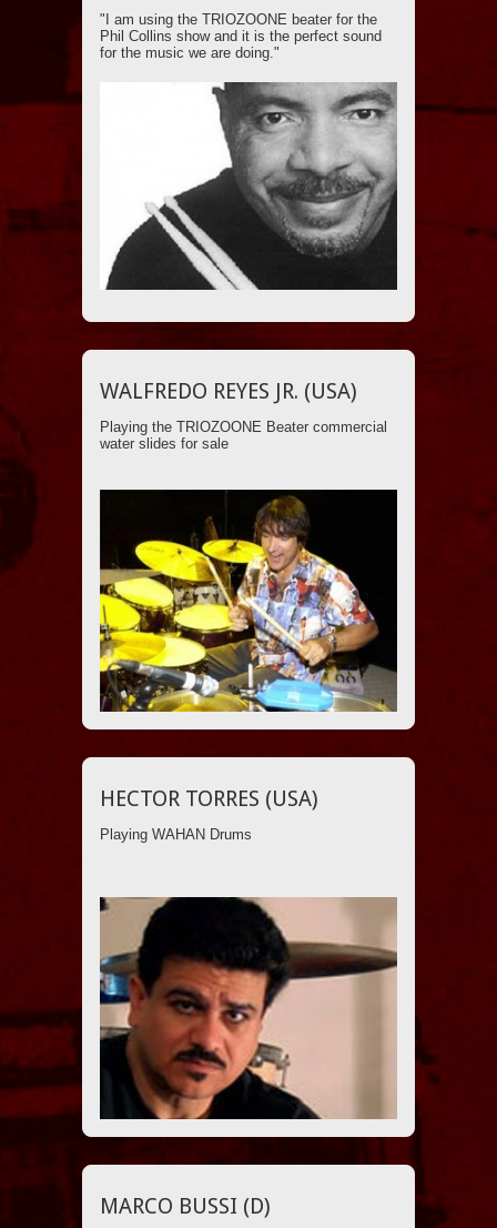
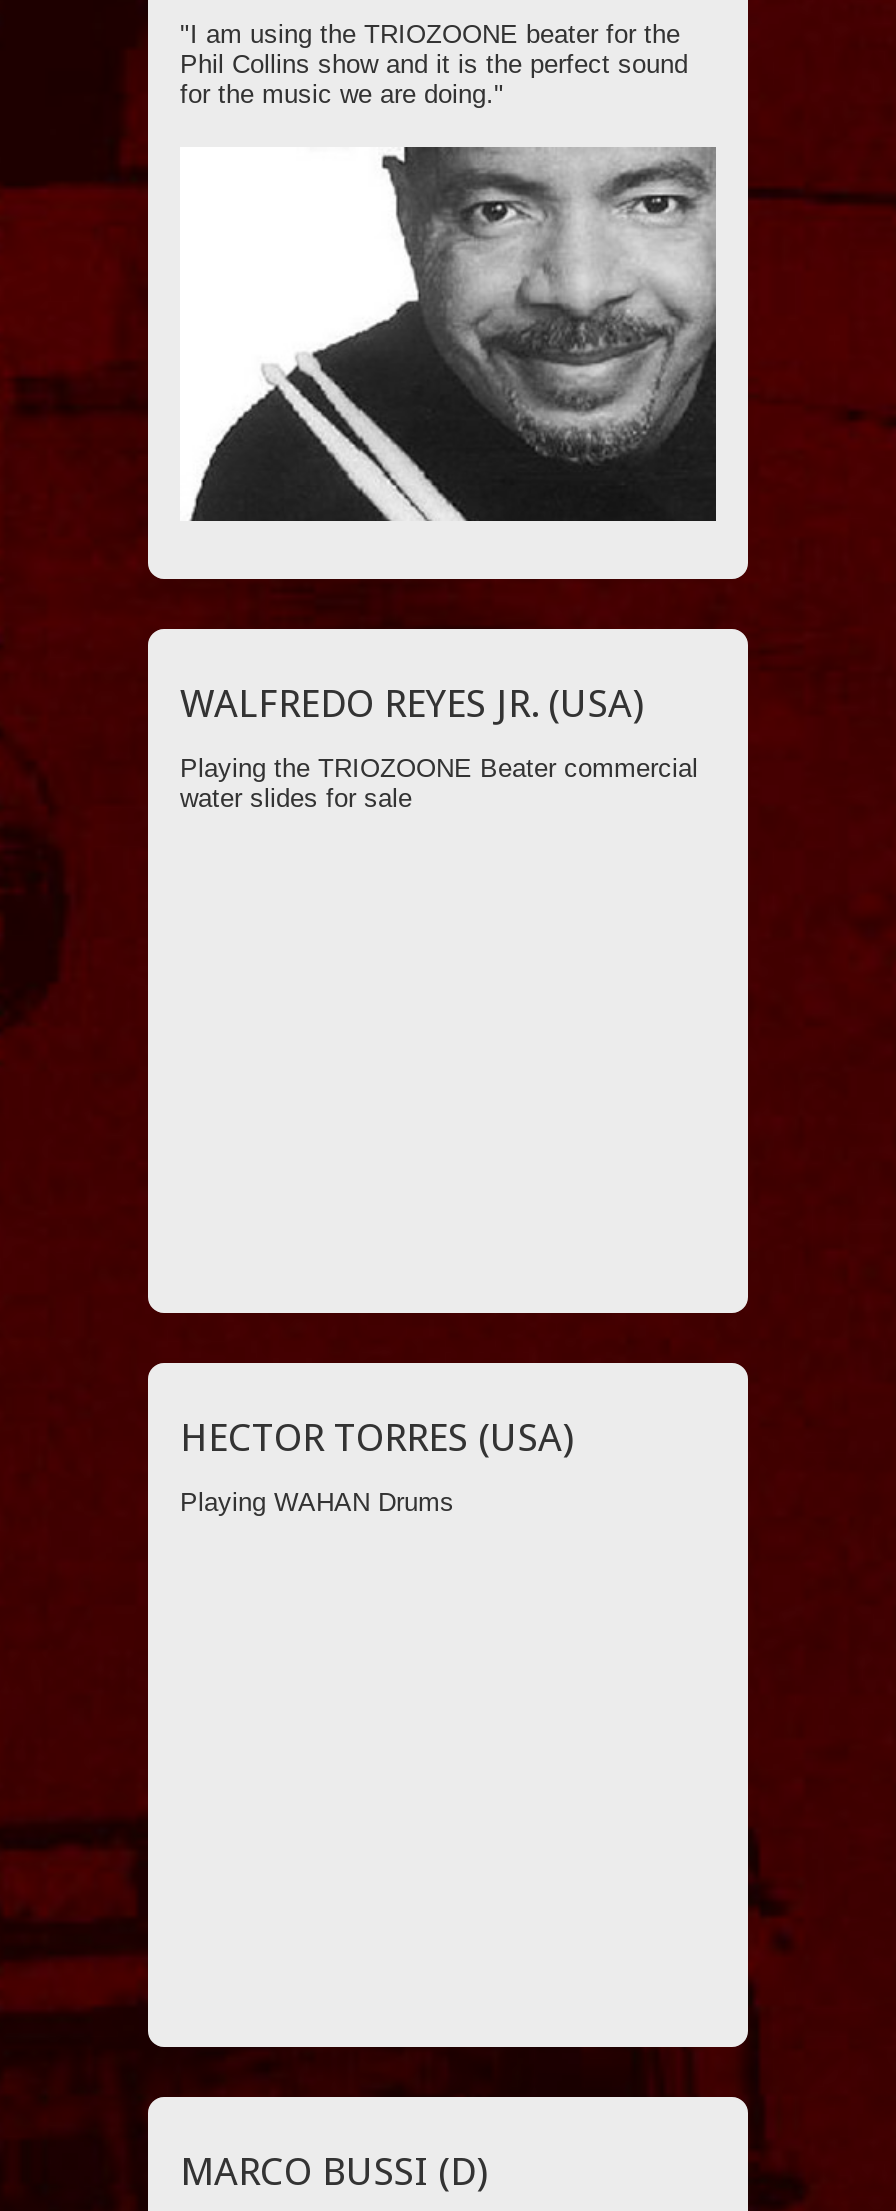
[99,489,398,713] [image] -> none
[99,896,398,1120] [image] -> none

